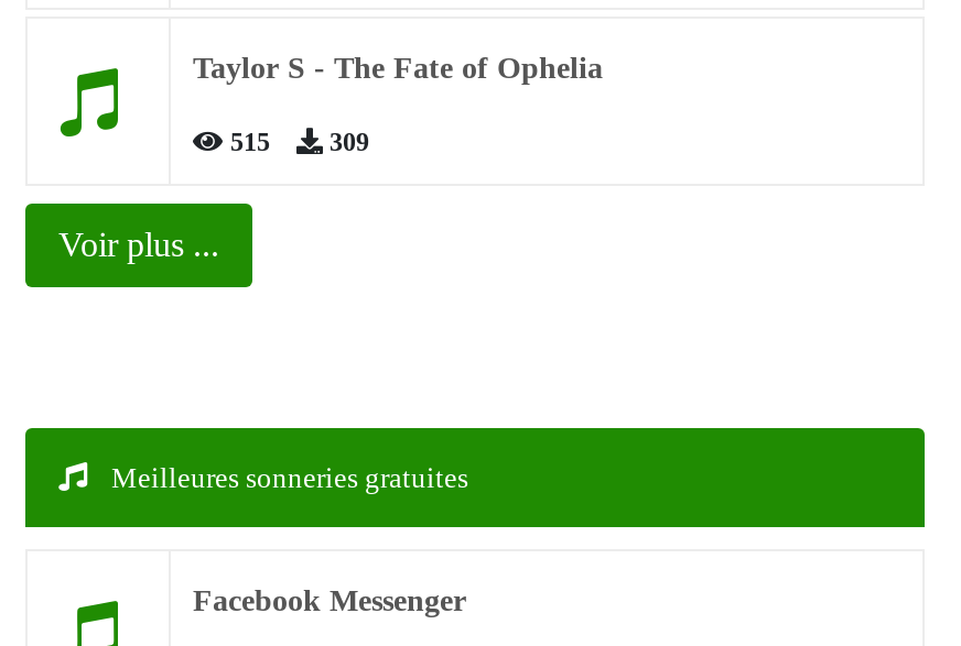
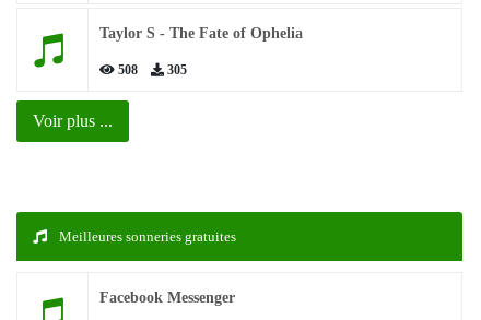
[224,127,270,155] 515 -> [115,62,138,76] 508
[323,127,369,155] 309 -> [164,62,187,76] 305

